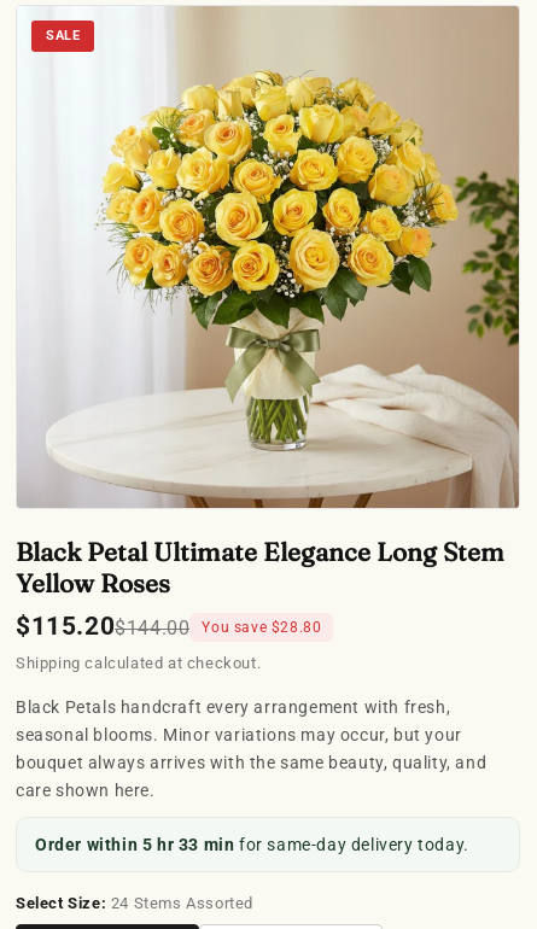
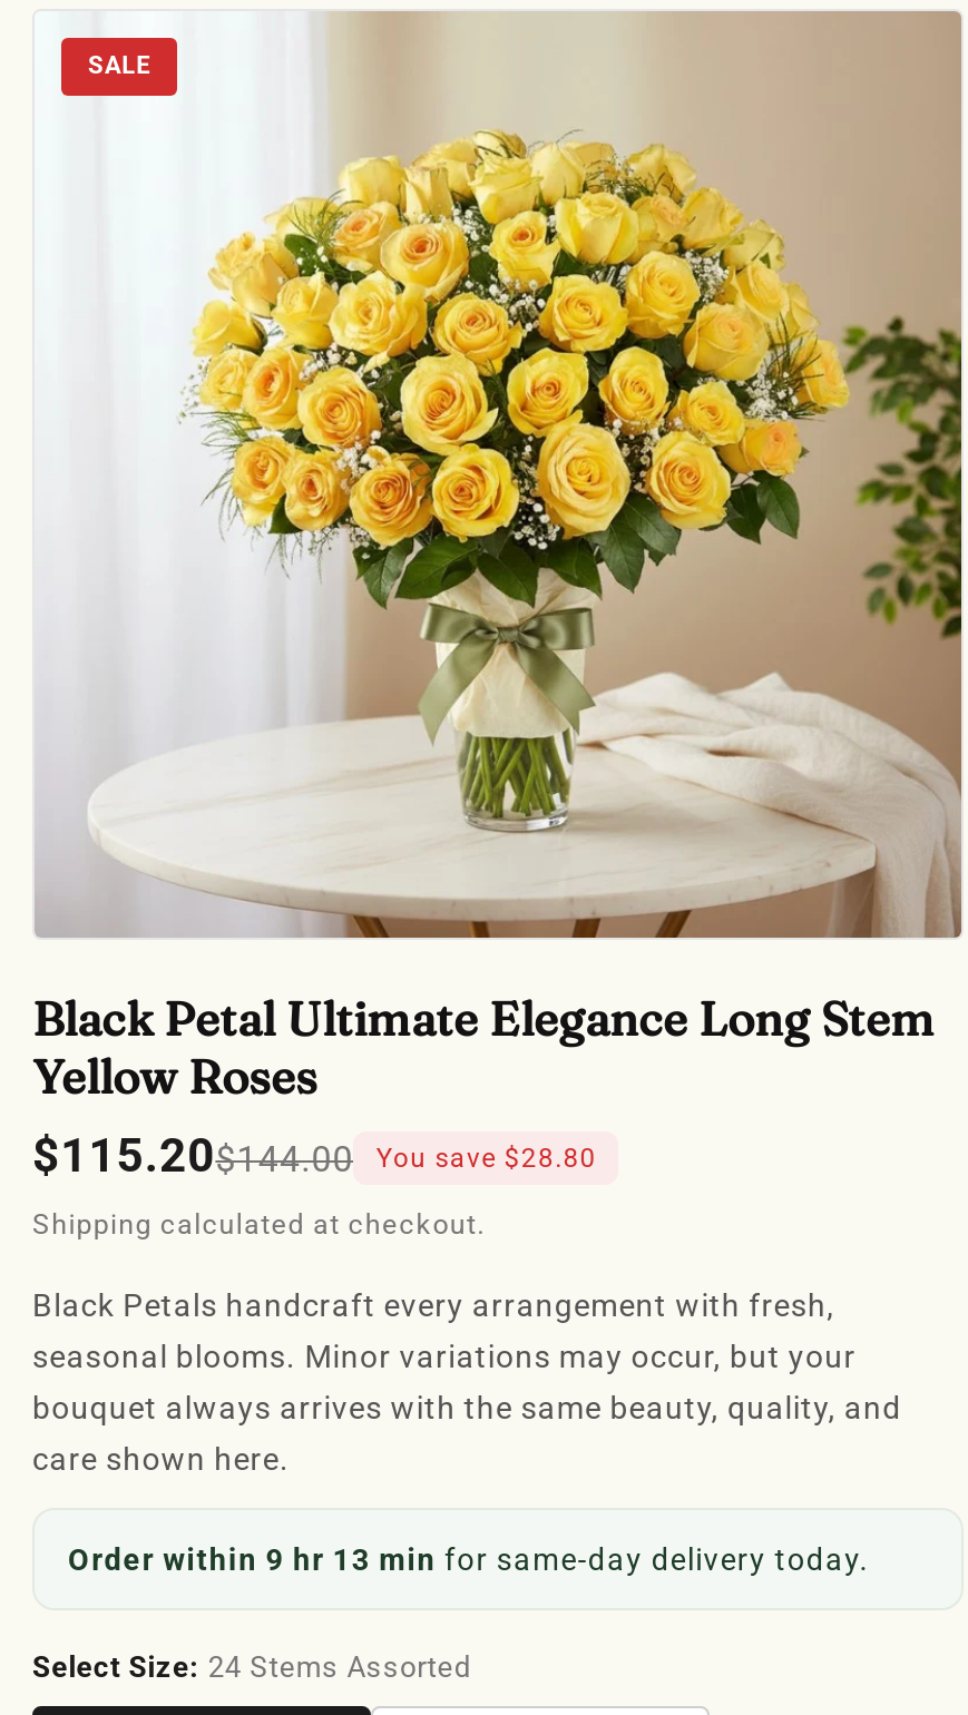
[35,835,469,854] Order within 5 hr 33 min for same-day delivery today. -> [68,1541,870,1577] Order within 9 hr 13 min for same-day delivery today.

